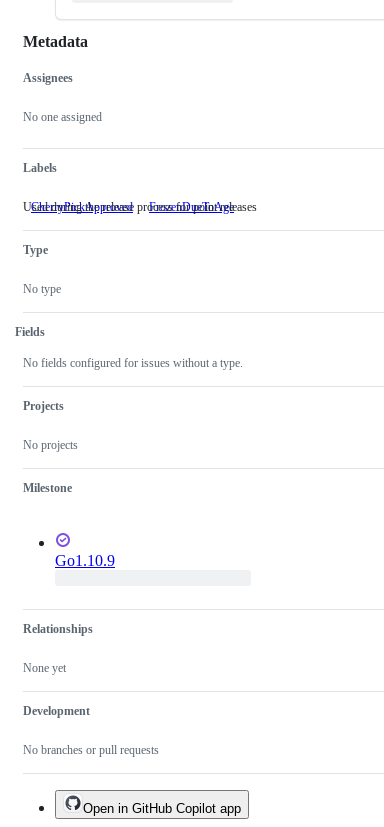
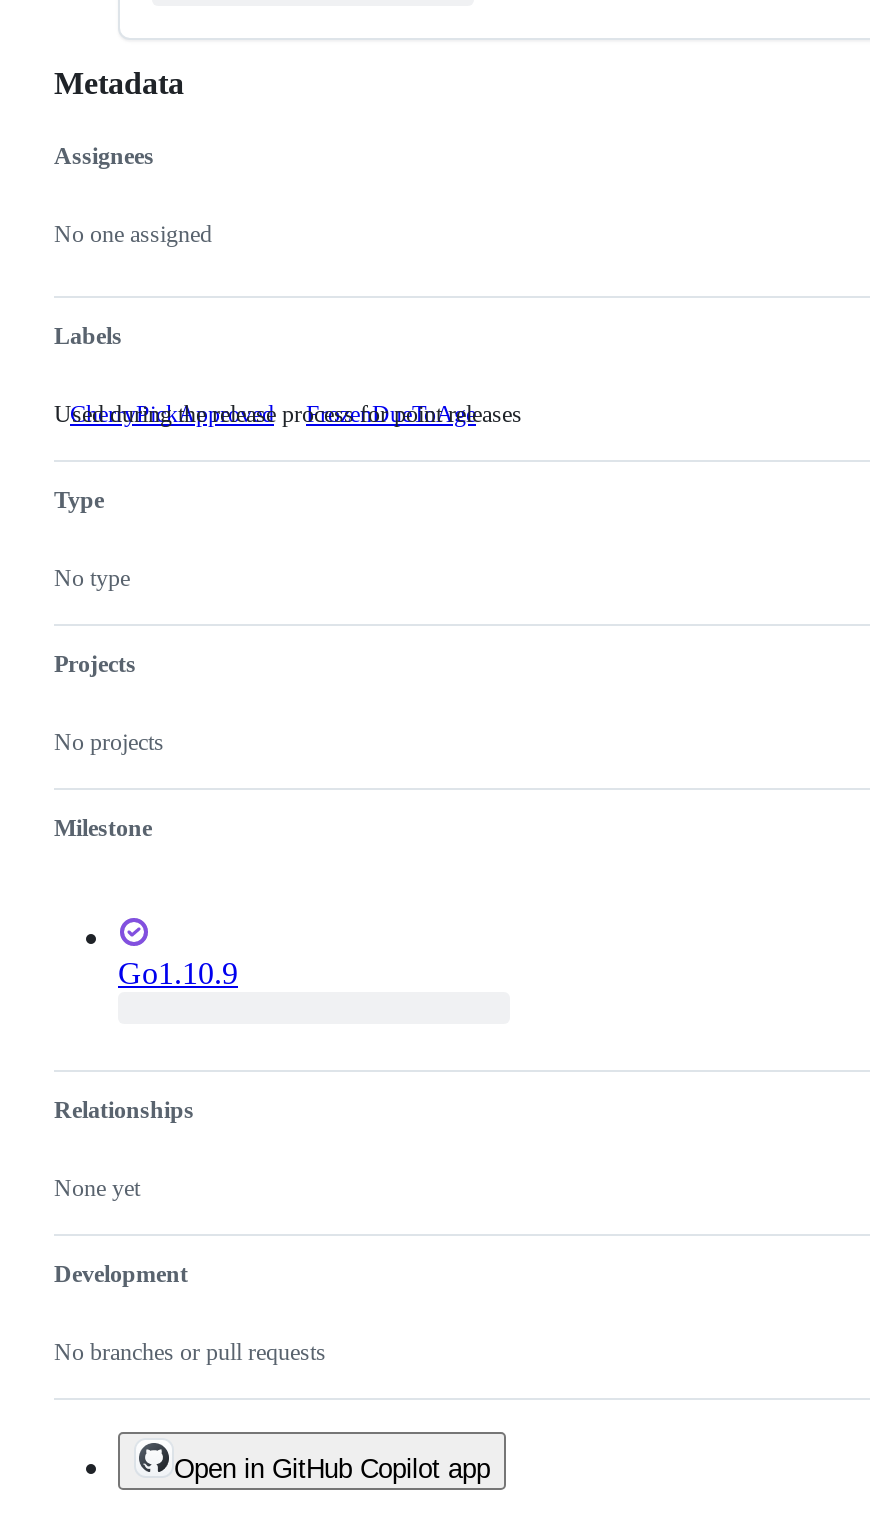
[15,325,243,370] Fields | No fields configured for issues without a type. -> none

